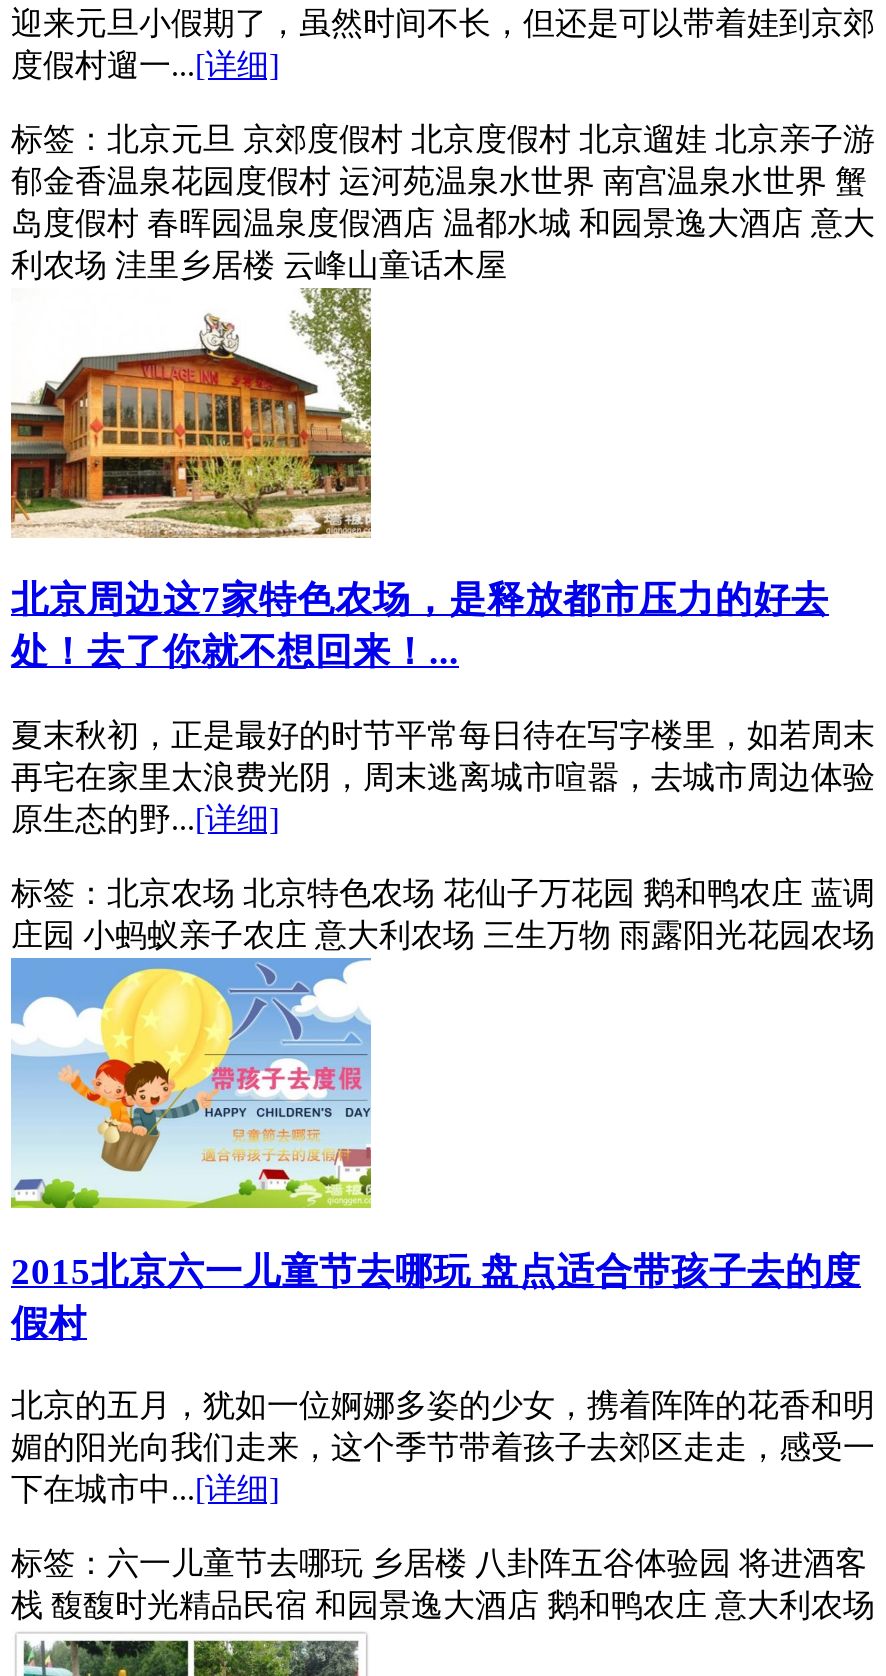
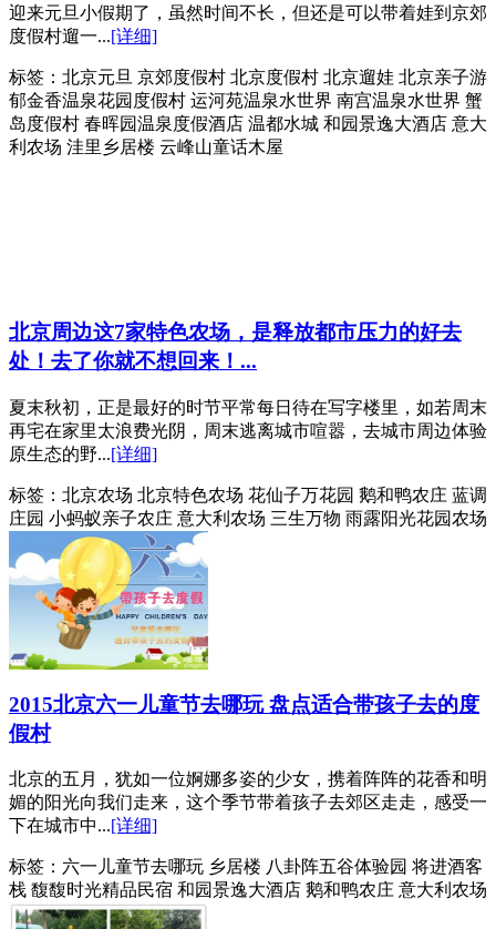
[9,286,373,540] [image] -> none

